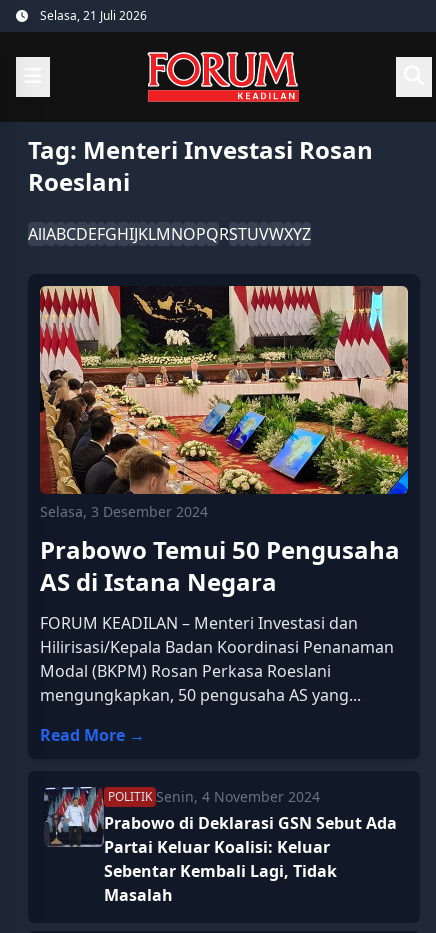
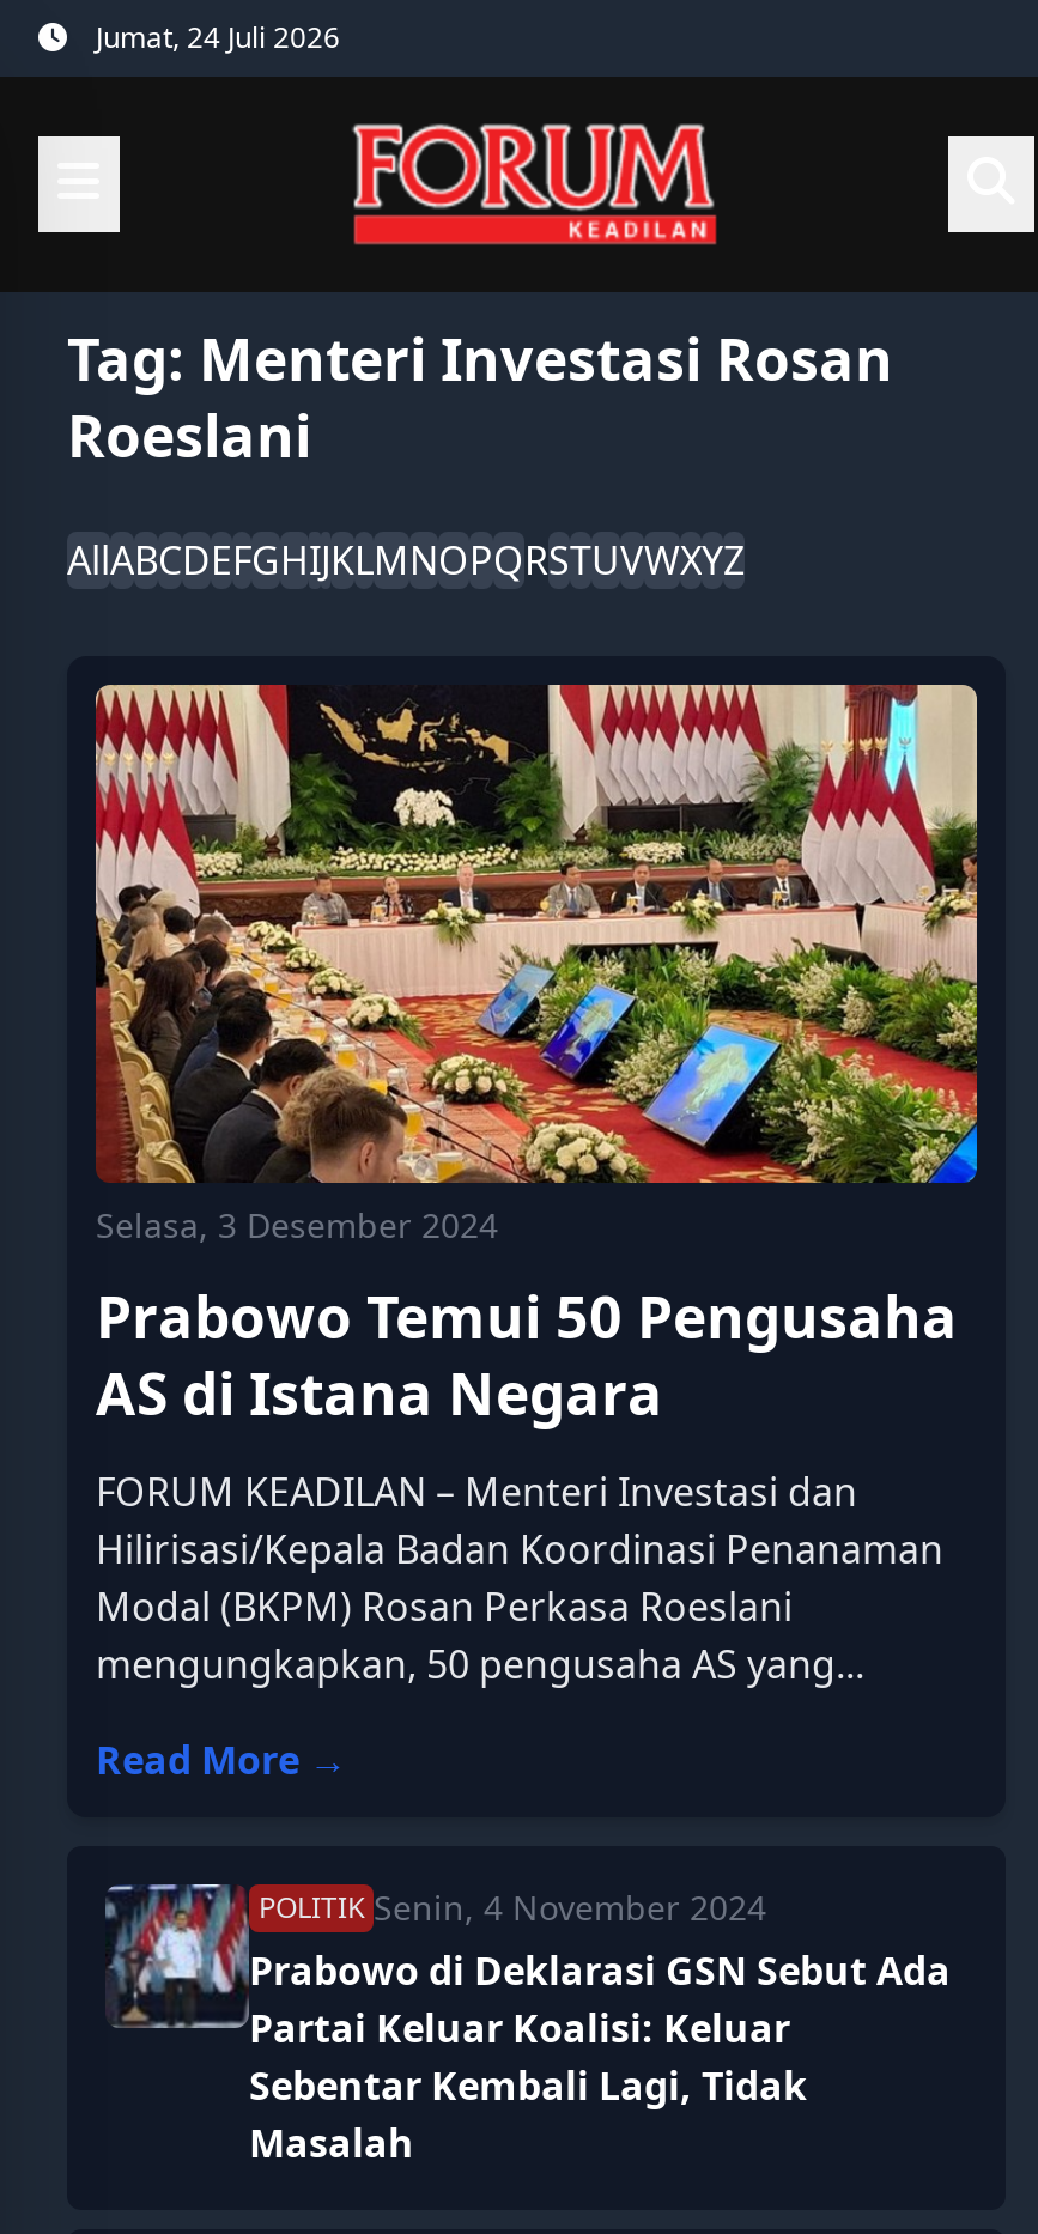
[40,7,147,24] Selasa, 21 Juli 2026 -> [96,17,340,57] Jumat, 24 Juli 2026

